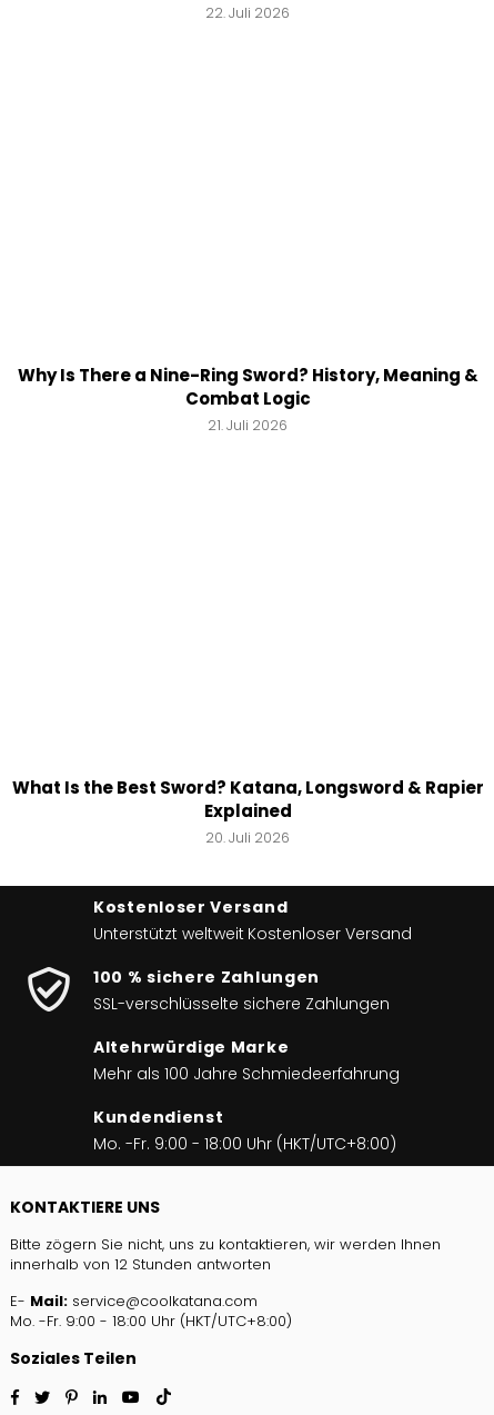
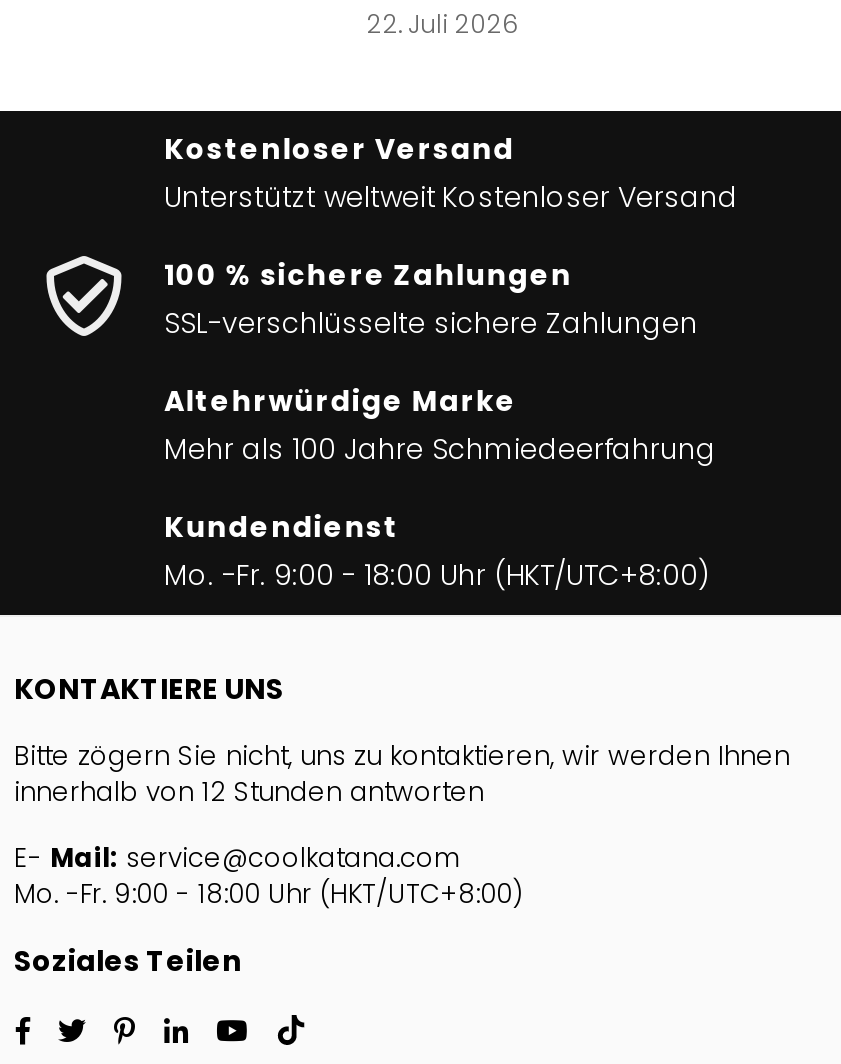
[17,364,478,435] Why Is There a Nine-Ring Sword? History, Meaning & | Combat Logic | 21. Juli 2026 -> none
[12,776,483,847] What Is the Best Sword? Katana, Longsword & Rapier | Explained | 20. Juli 2026 -> none

